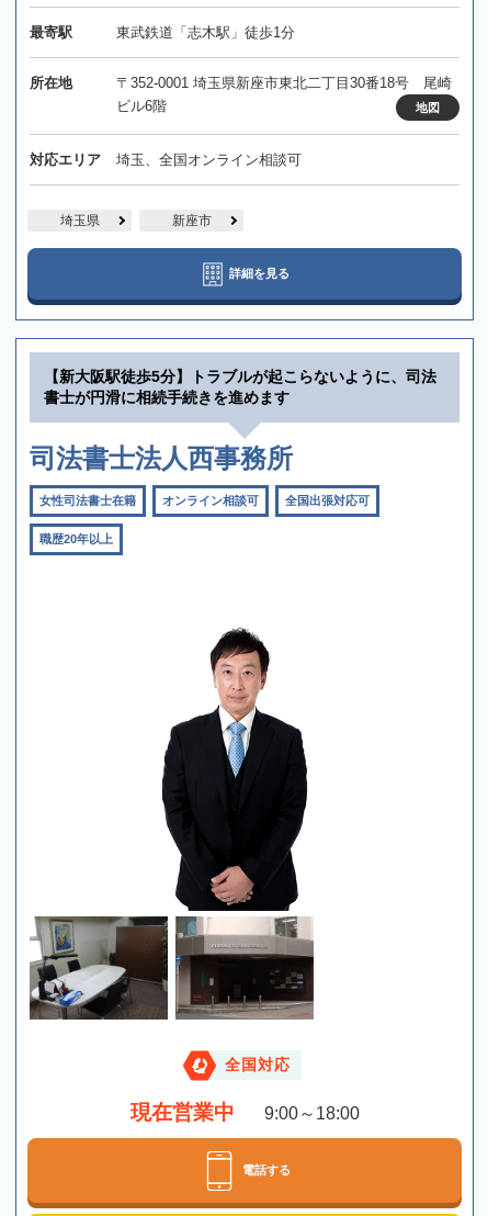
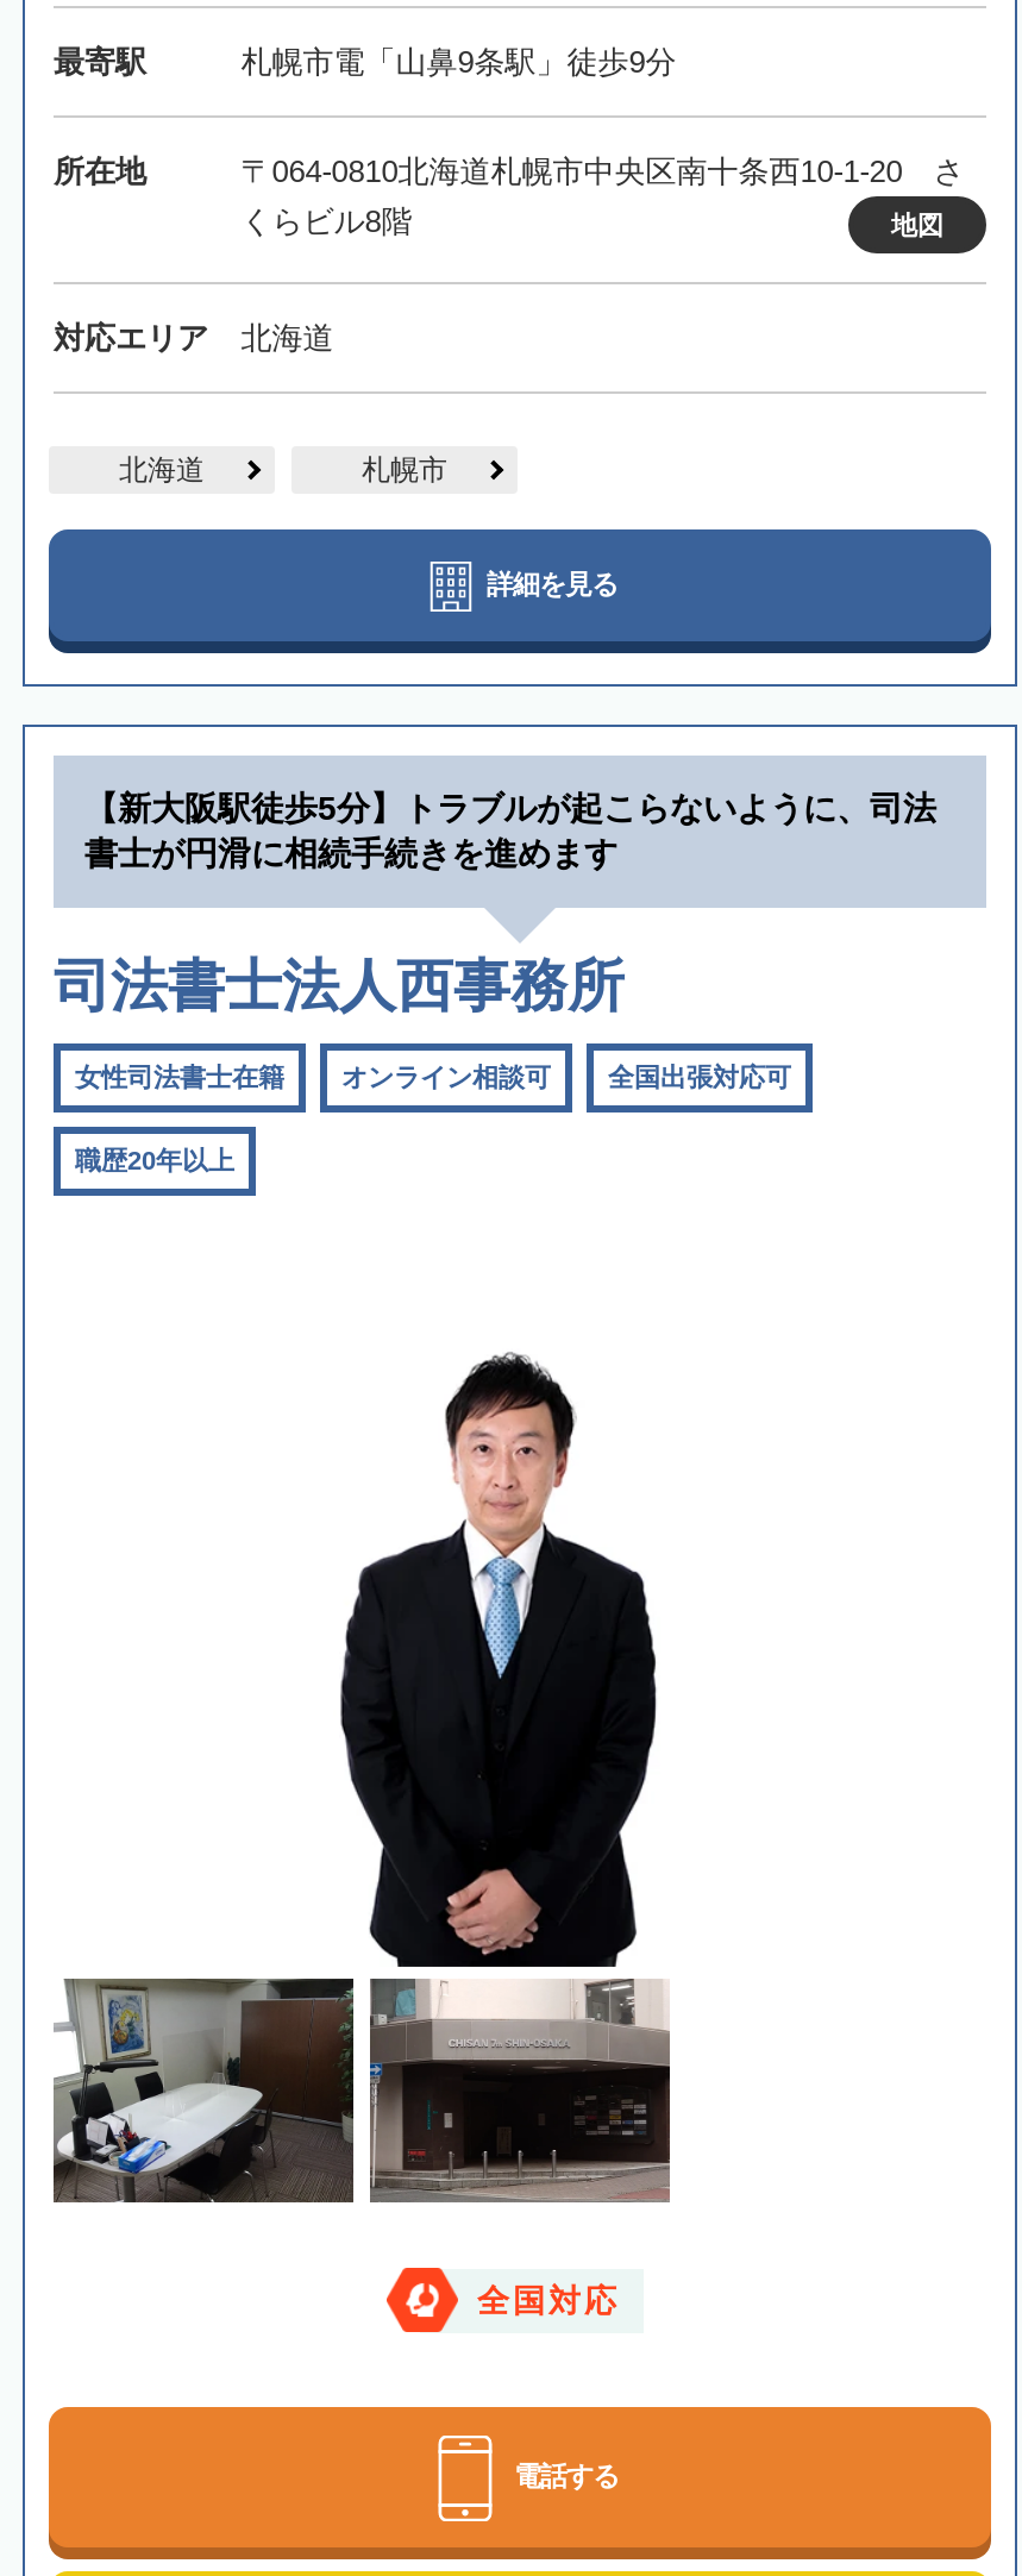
[116,24,295,41] 東武鉄道「志木駅」徒歩1分 -> [241,44,676,80] 札幌市電「山鼻9条駅」徒歩9分
[116,75,451,114] 〒352-0001 埼玉県新座市東北二丁目30番18号 尾崎 | ビル6階 -> [241,153,964,239] 〒064-0810北海道札幌市中央区南十条西10-1-20 さ | くらビル8階
[116,151,301,168] 埼玉、全国オンライン相談可 -> [241,320,334,356] 北海道
[60,213,211,228] 埼玉県 | 新座市 -> [119,453,447,487] 北海道 | 札幌市
[130,1101,359,1124] 現在営業中 | 9:00～18:00 -> none

